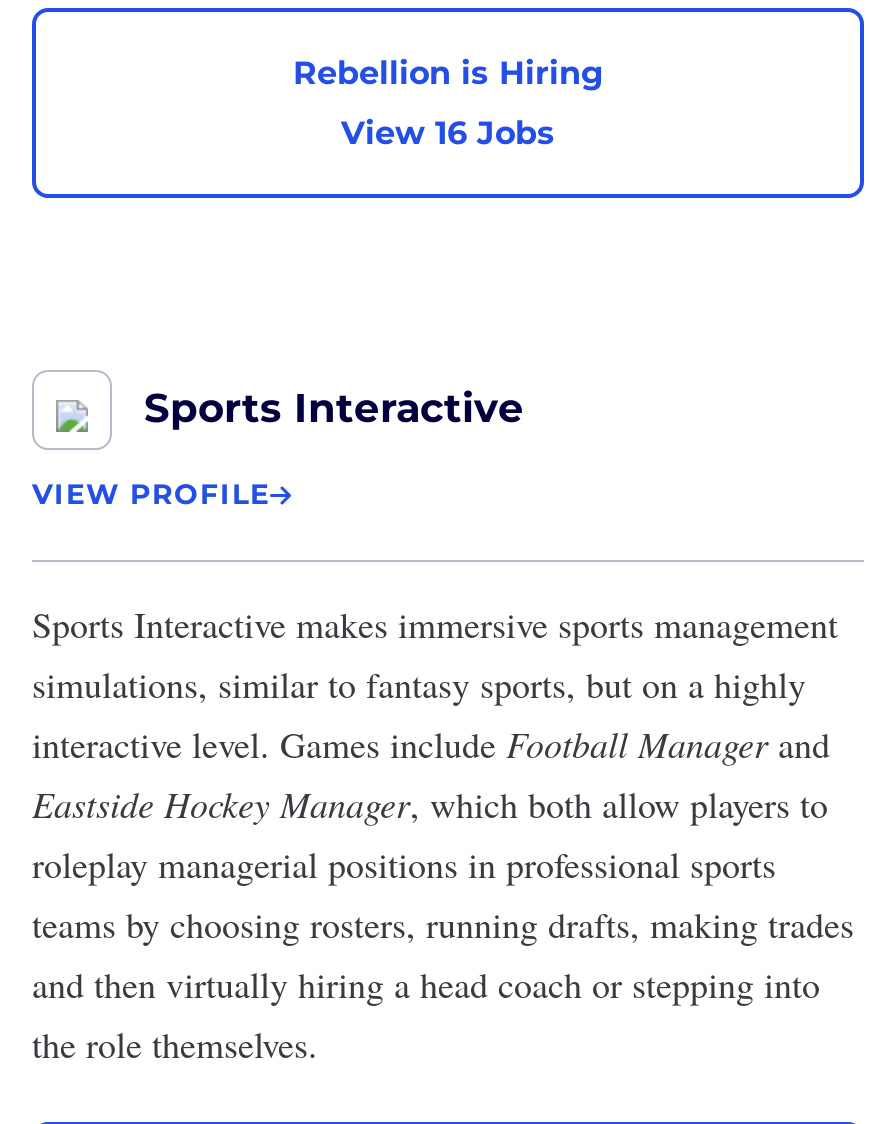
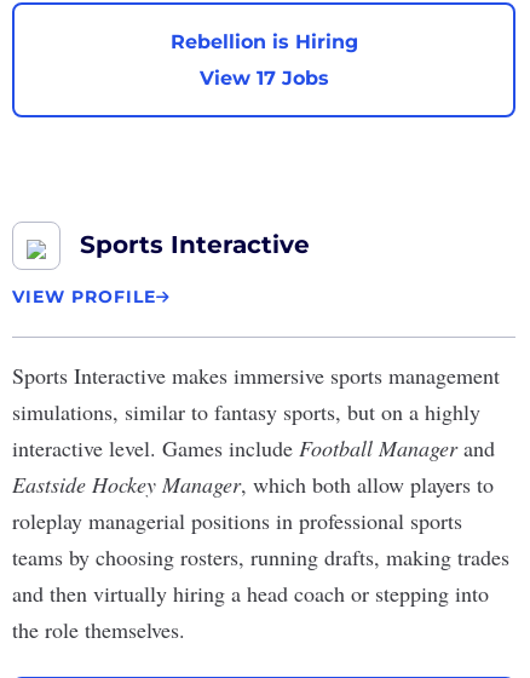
[341,113,555,151] View 16 Jobs -> [199,66,329,89] View 17 Jobs

